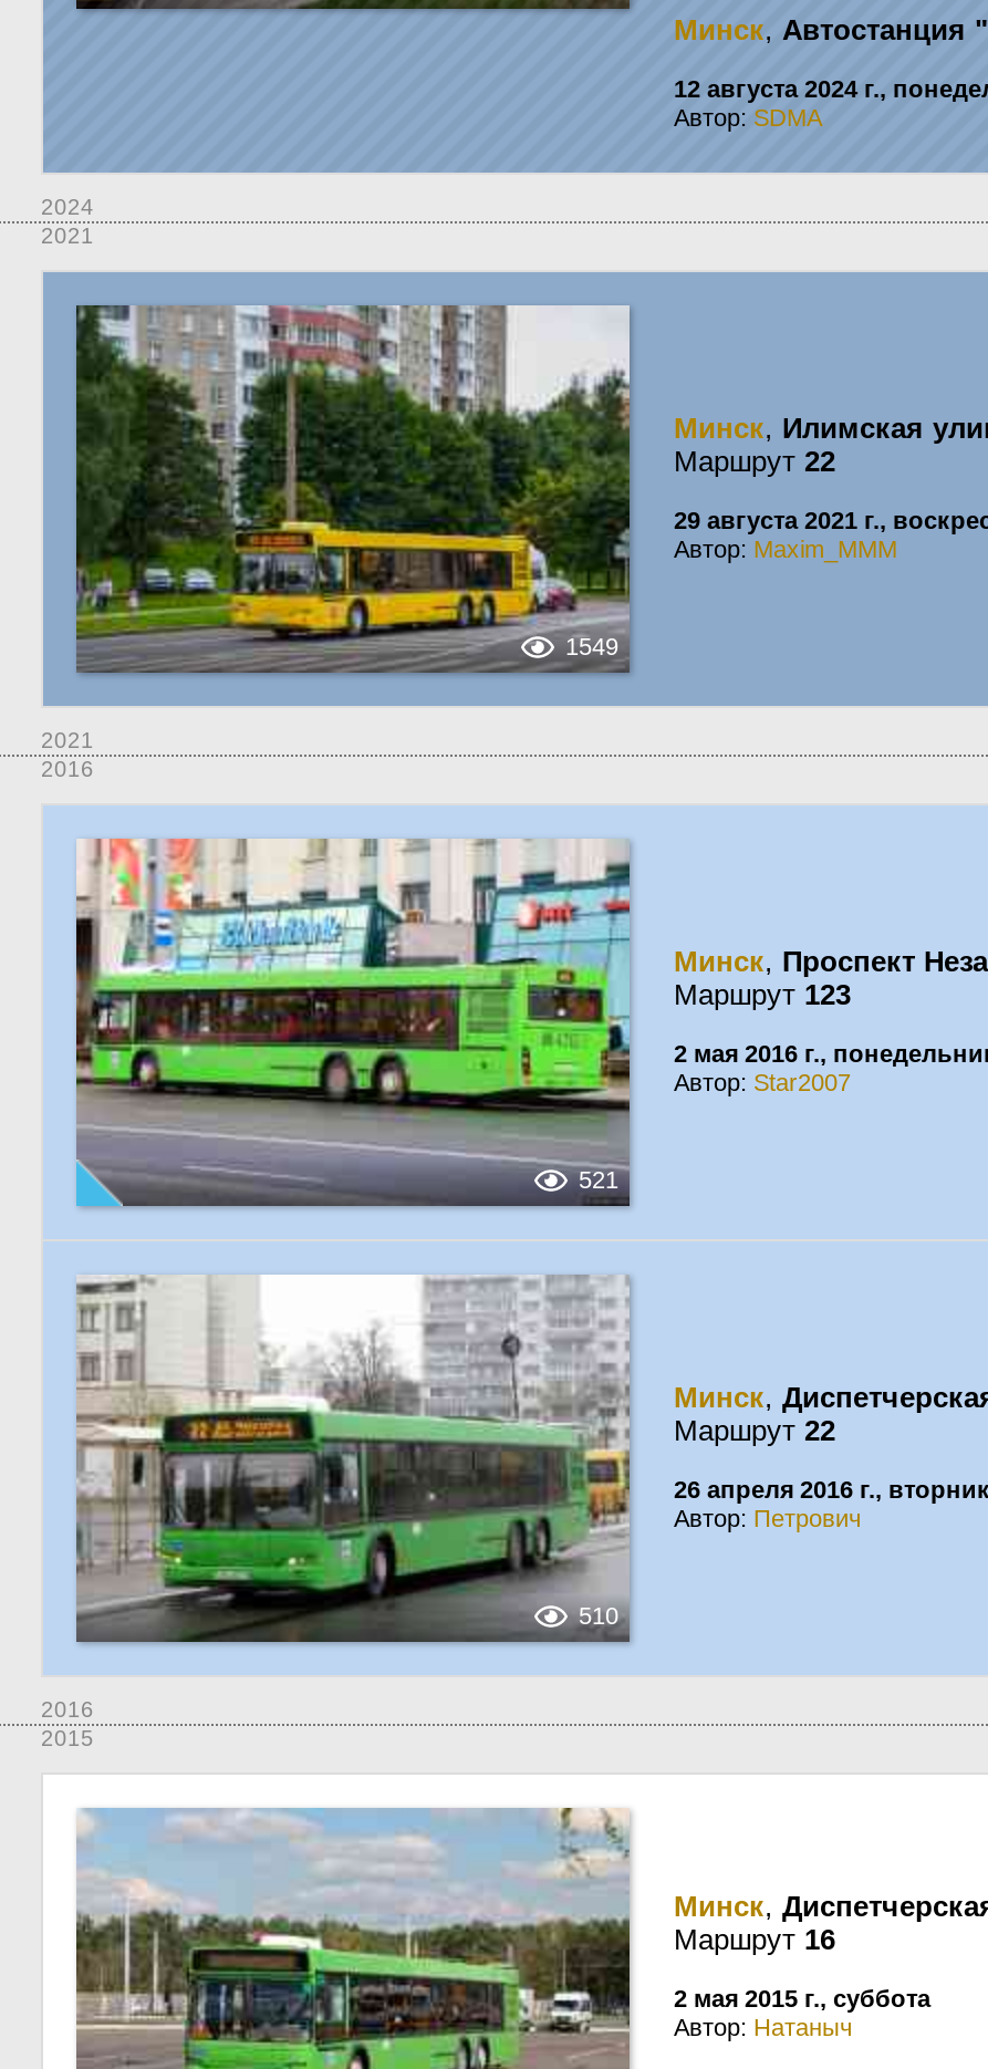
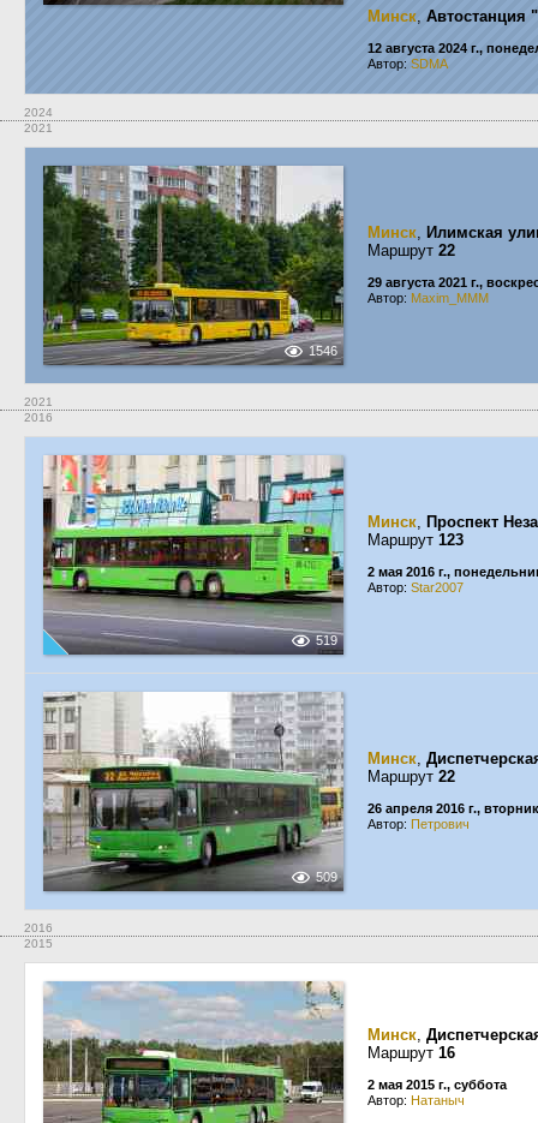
[565,633,618,659] 1549 -> [309,344,337,358] 1546
[579,1166,618,1193] 521 -> [316,633,337,647] 519
[579,1602,618,1629] 510 -> [316,870,337,884] 509

